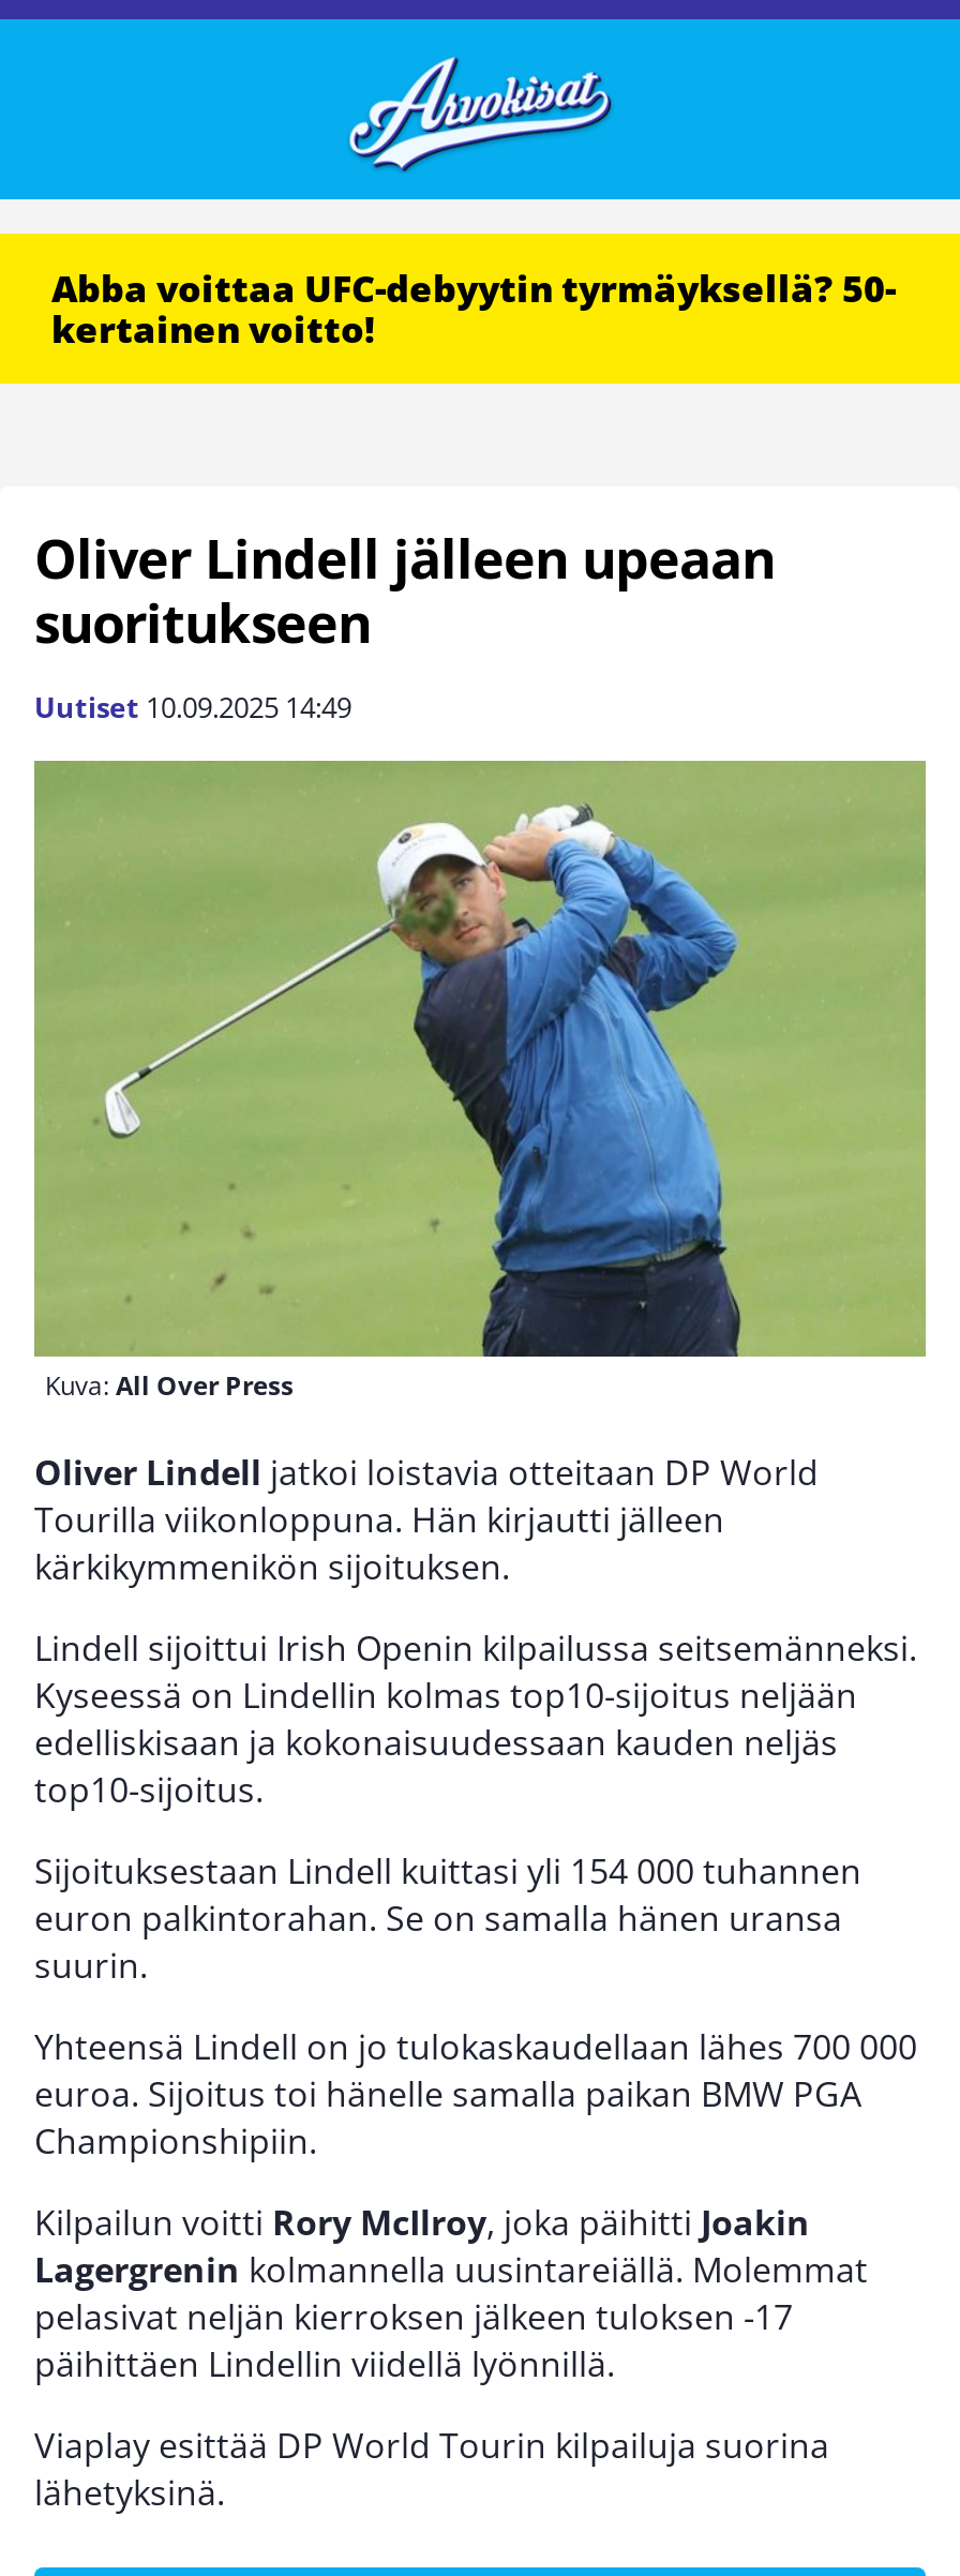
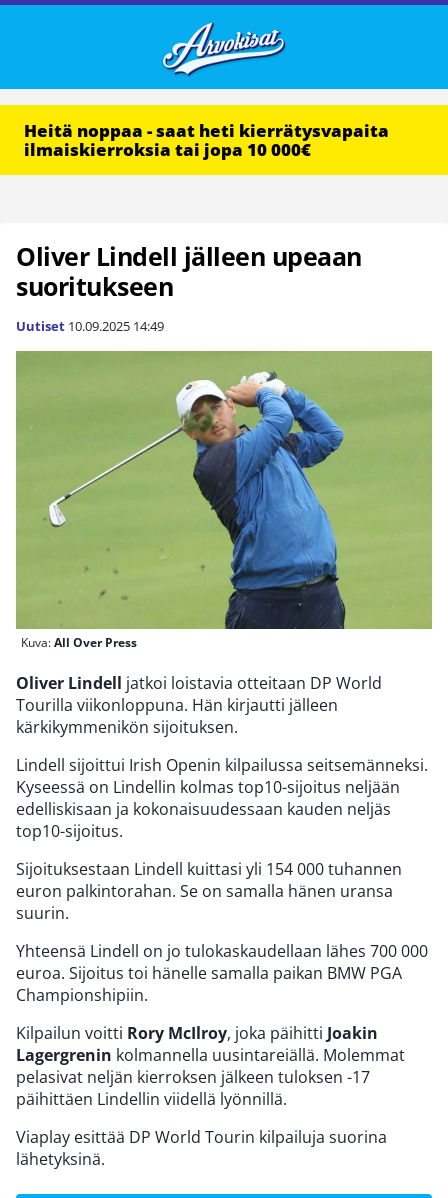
[51,264,896,354] Abba voittaa UFC-debyytin tyrmäyksellä? 50- | kertainen voitto! -> [24,119,389,161] Heitä noppaa - saat heti kierrätysvapaita | ilmaiskierroksia tai jopa 10 000€

